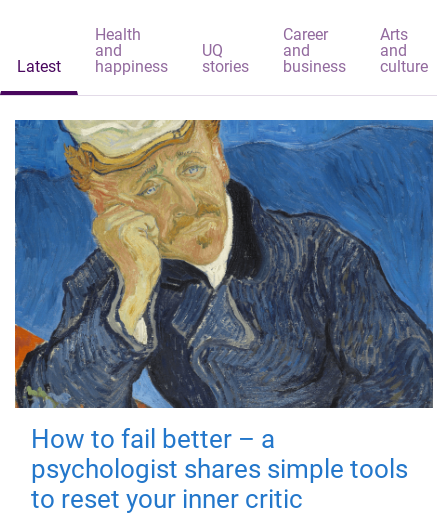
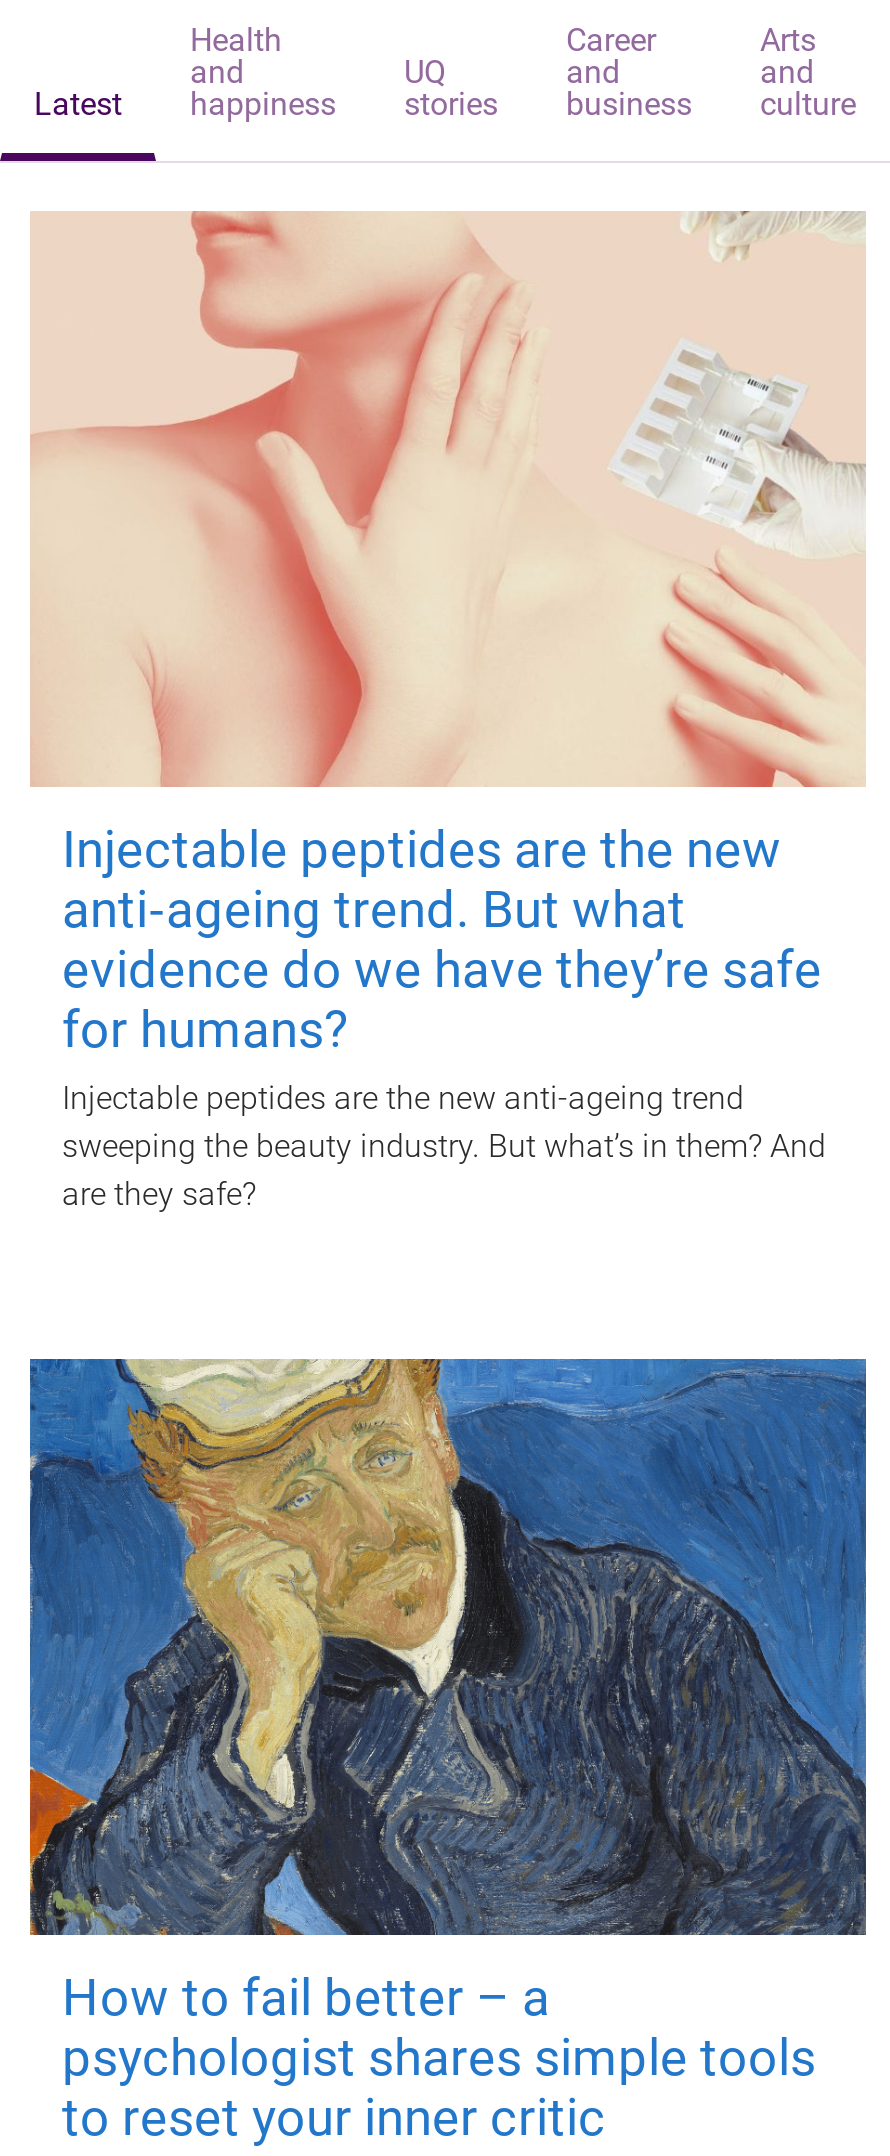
none -> [30,209,866,1213] [image] | Injectable peptides are the new | anti‑ageing trend. But what | evidence do we have they’re safe | for humans? | Injectable peptides are the new anti-ageing trend | sweeping the beauty industry. But what’s in them? And | are they safe?

